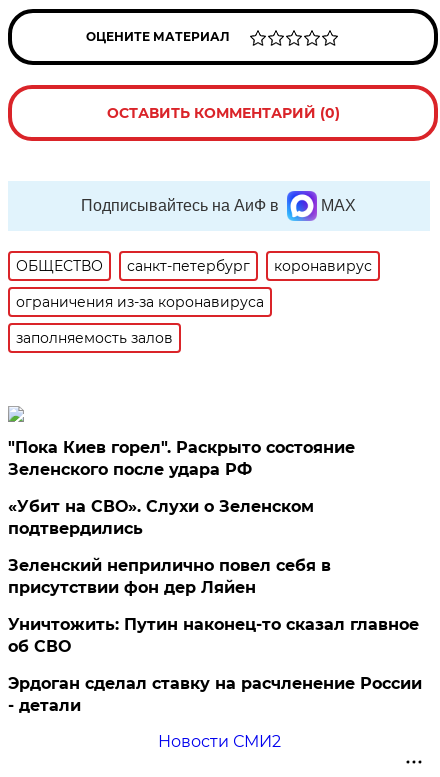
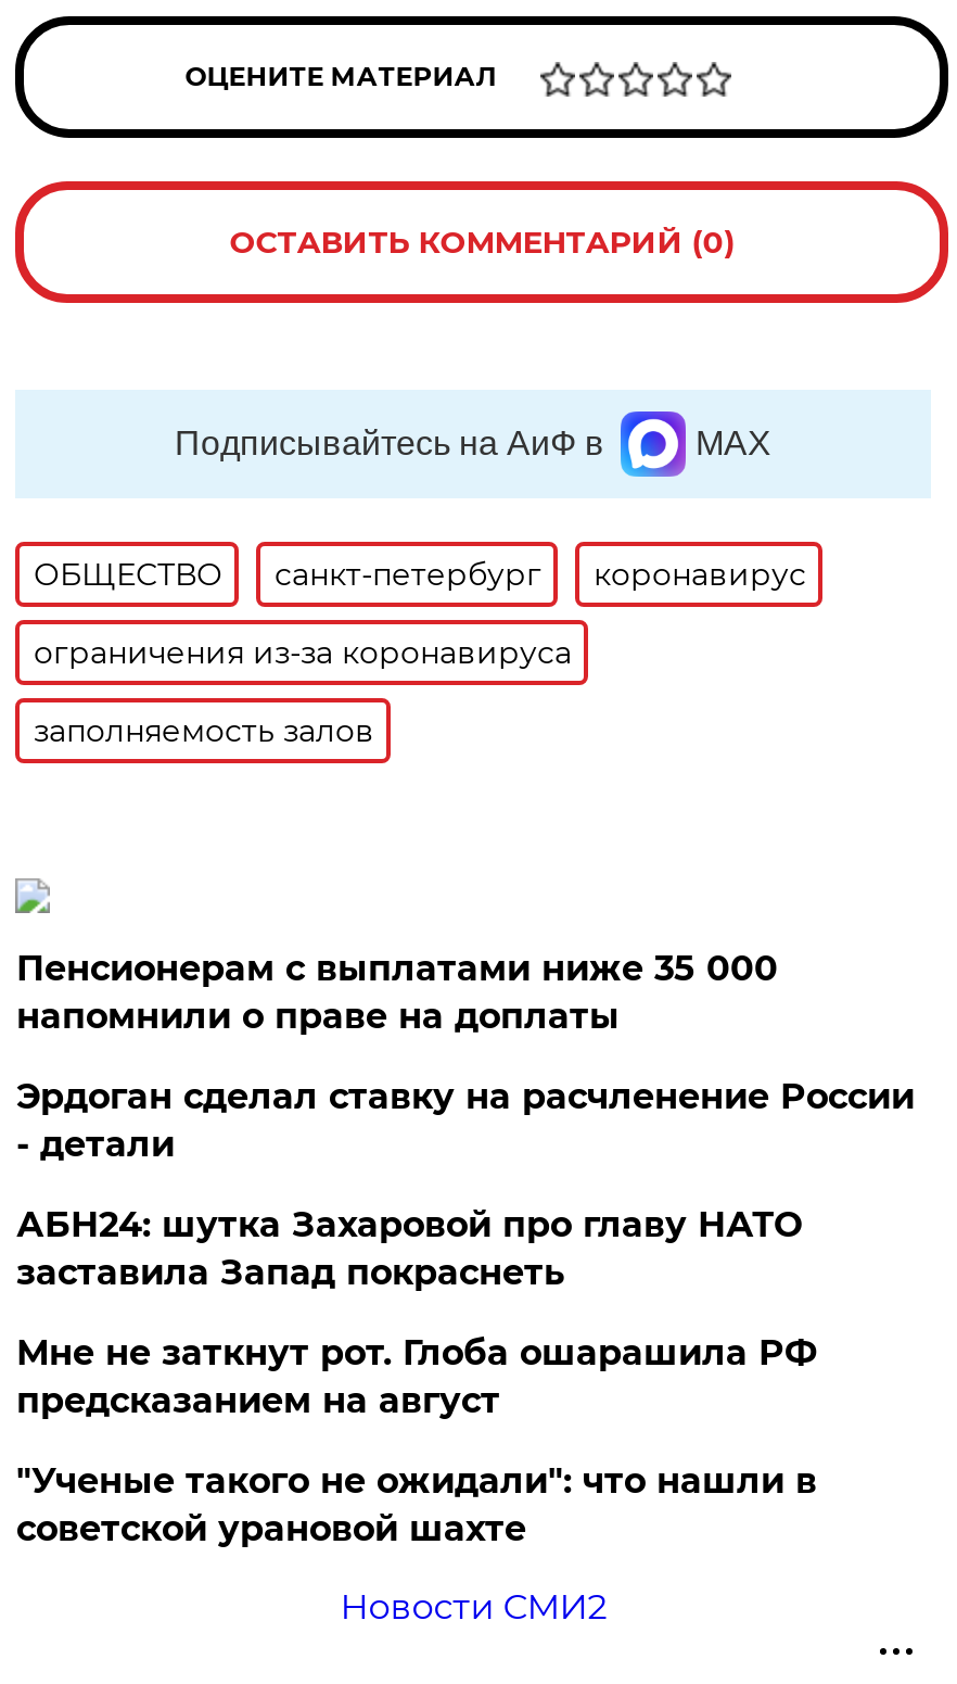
[8,438,419,656] "Пока Киев горел". Раскрыто состояние | Зеленского после удара РФ | «Убит на СВО». Слухи о Зеленском | подтвердились | Зеленский неприлично повел cебя в | присутствии фон дер Ляйен | Уничтожить: Путин наконец-то сказал главное | об СВО -> [16,948,778,1037] Пенсионерам с выплатами ниже 35 000 | напомнили о праве на доплаты
moved [8,674,422,715] -> [16,1076,914,1165]: Эрдоган сделал ставку на расчленение России | - детали
none -> [16,1204,817,1549] АБН24: шутка Захаровой про главу НАТО | заставила Запад покраснеть | Мне не заткнут рот. Глоба ошарашила РФ | предсказанием на август | "Ученые такого не ожидали": что нашли в | советской урановой шахте

